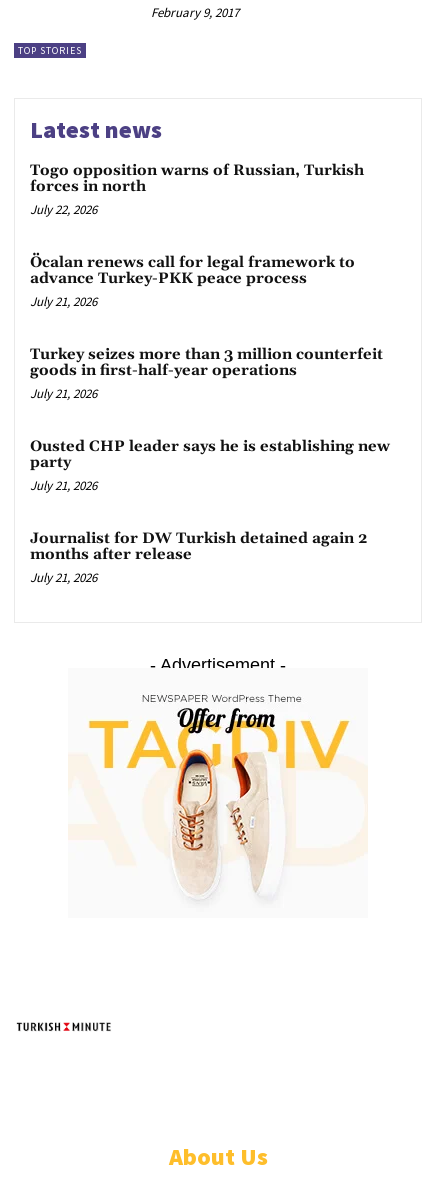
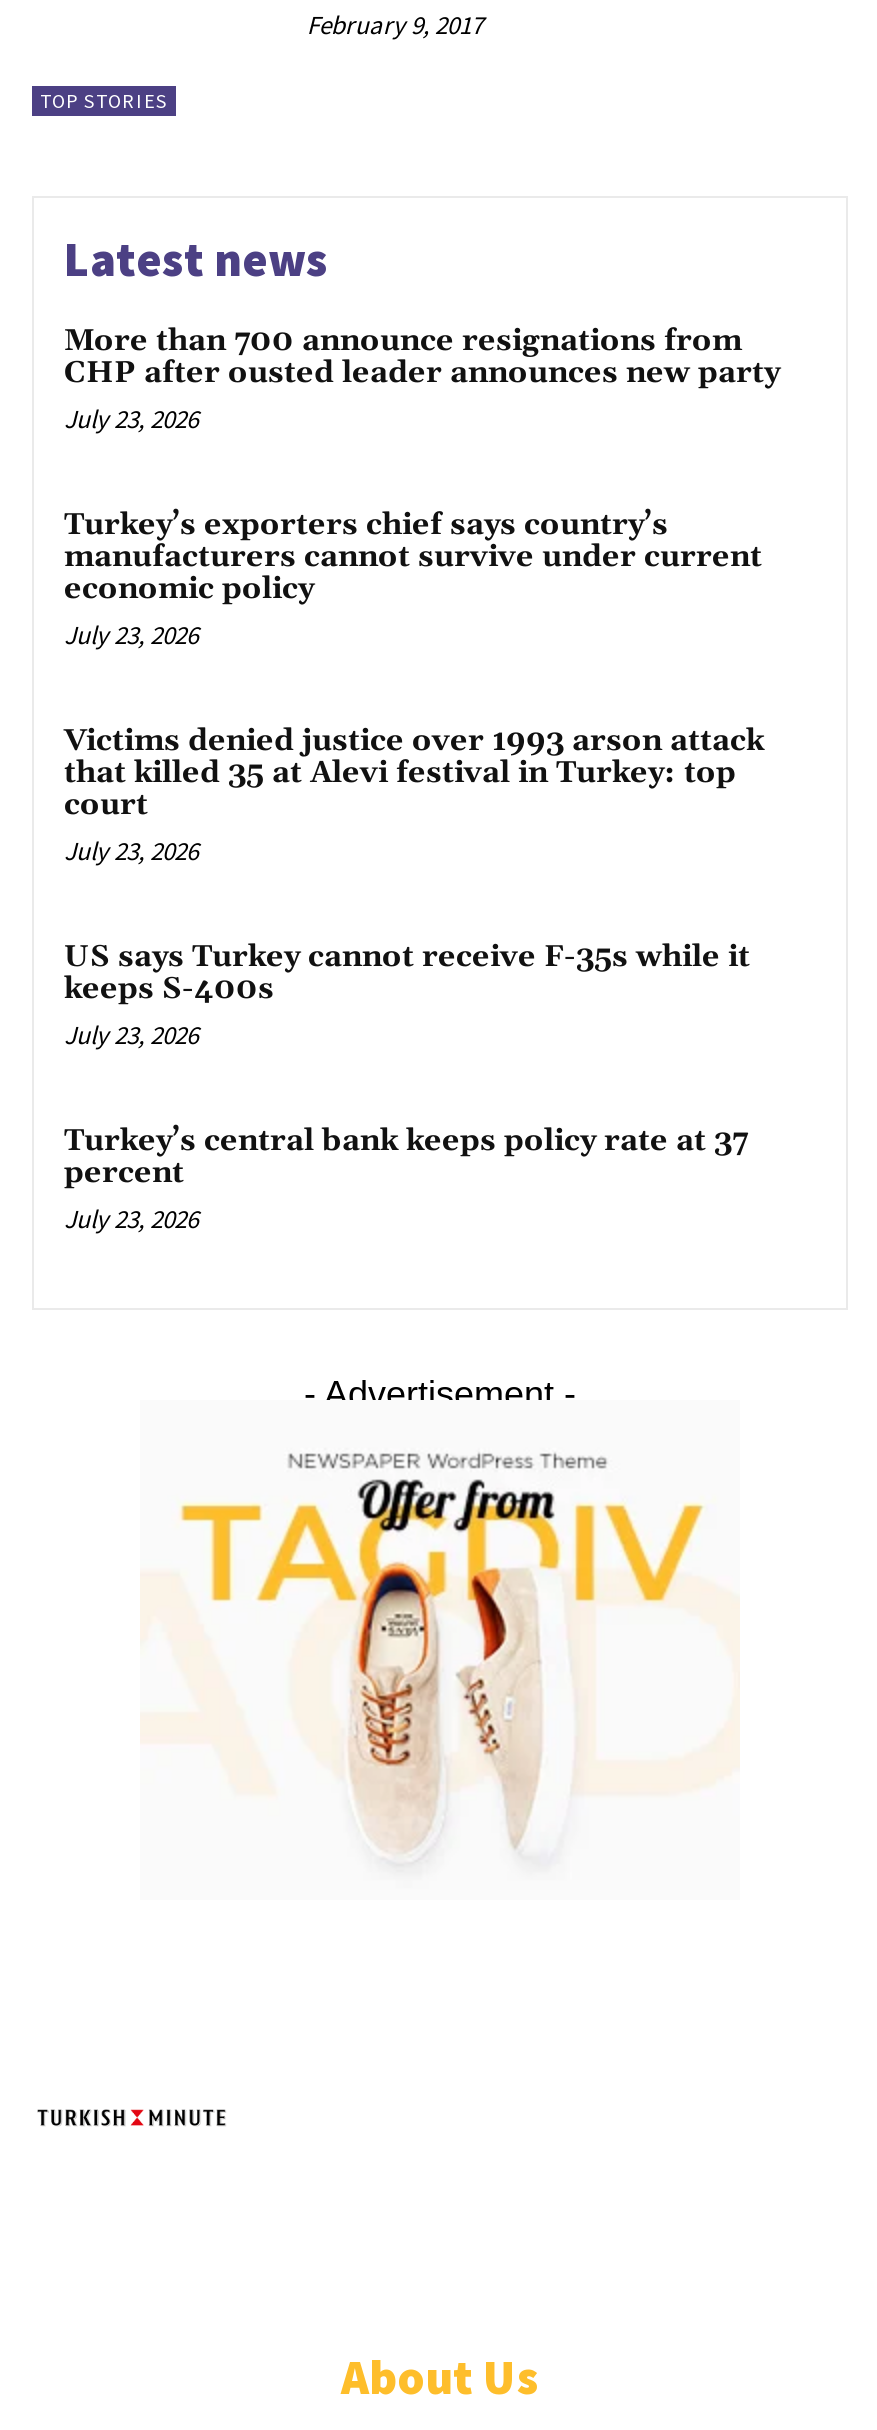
[30,161,364,218] Togo opposition warns of Russian, Turkish | forces in north | July 22, 2026 -> [64,323,780,437] More than 700 announce resignations from | CHP after ousted leader announces new party | July 23, 2026
[30,253,355,310] Öcalan renews call for legal framework to | advance Turkey-PKK peace process | July 21, 2026 -> [64,507,762,653] Turkey’s exporters chief says country’s | manufacturers cannot survive under current | economic policy | July 23, 2026
[30,345,383,402] Turkey seizes more than 3 million counterfeit | goods in first-half-year operations | July 21, 2026 -> [64,723,764,869] Victims denied justice over 1993 arson attack | that killed 35 at Alevi festival in Turkey: top | court | July 23, 2026
[30,437,390,494] Ousted CHP leader says he is establishing new | party | July 21, 2026 -> [64,939,750,1053] US says Turkey cannot receive F-35s while it | keeps S-400s | July 23, 2026
[30,529,367,586] Journalist for DW Turkish detained again 2 | months after release | July 21, 2026 -> [64,1123,748,1237] Turkey’s central bank keeps policy rate at 37 | percent | July 23, 2026

